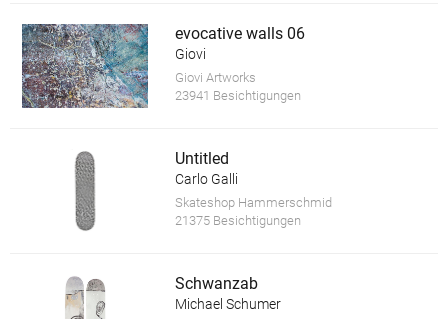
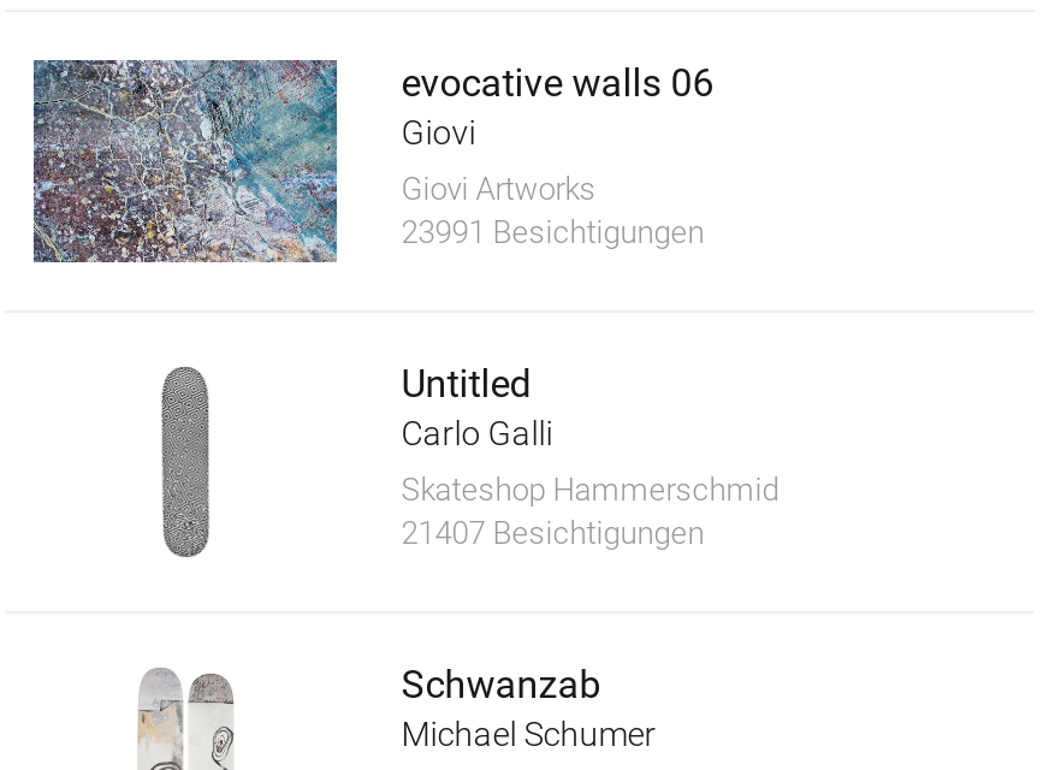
[175,88,301,103] 23941 Besichtigungen -> [401,214,704,250] 23991 Besichtigungen
[175,213,301,228] 21375 Besichtigungen -> [401,515,704,551] 21407 Besichtigungen

